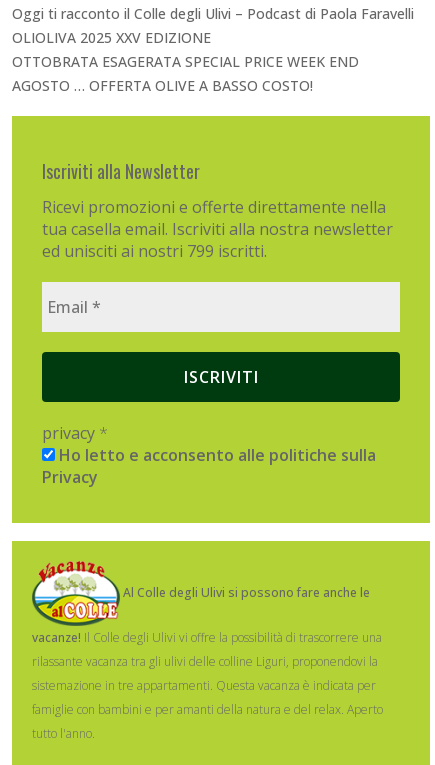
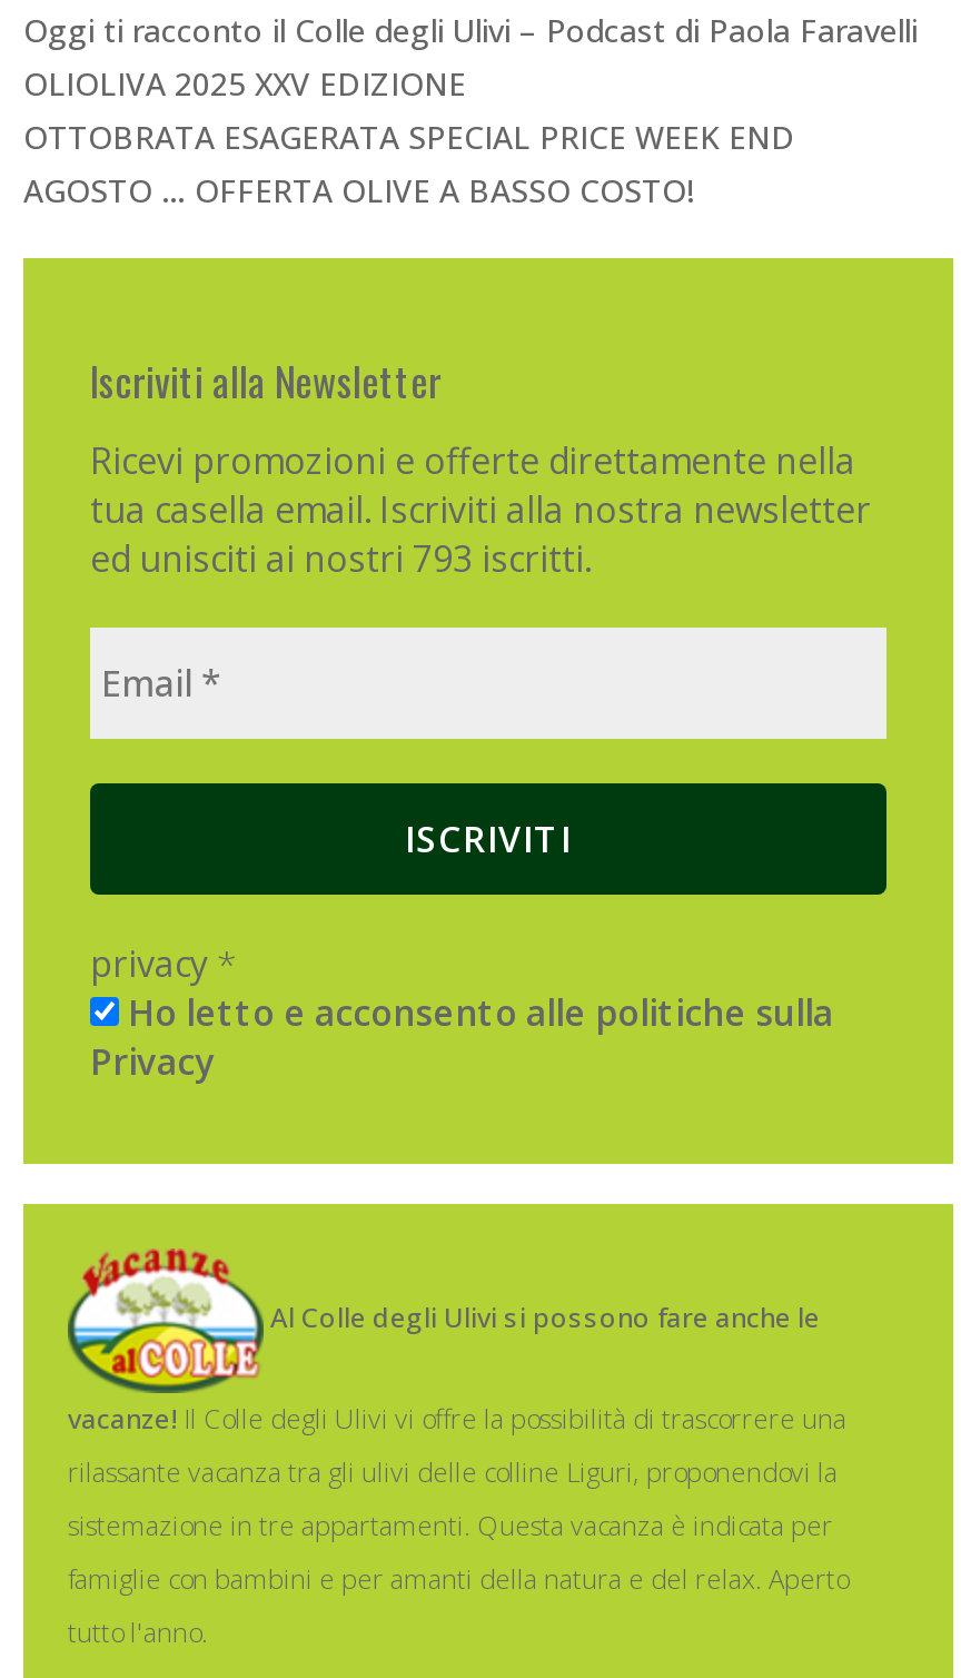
[42,240,267,262] ed unisciti ai nostri 799 iscritti. -> [90,535,591,584] ed unisciti ai nostri 793 iscritti.

